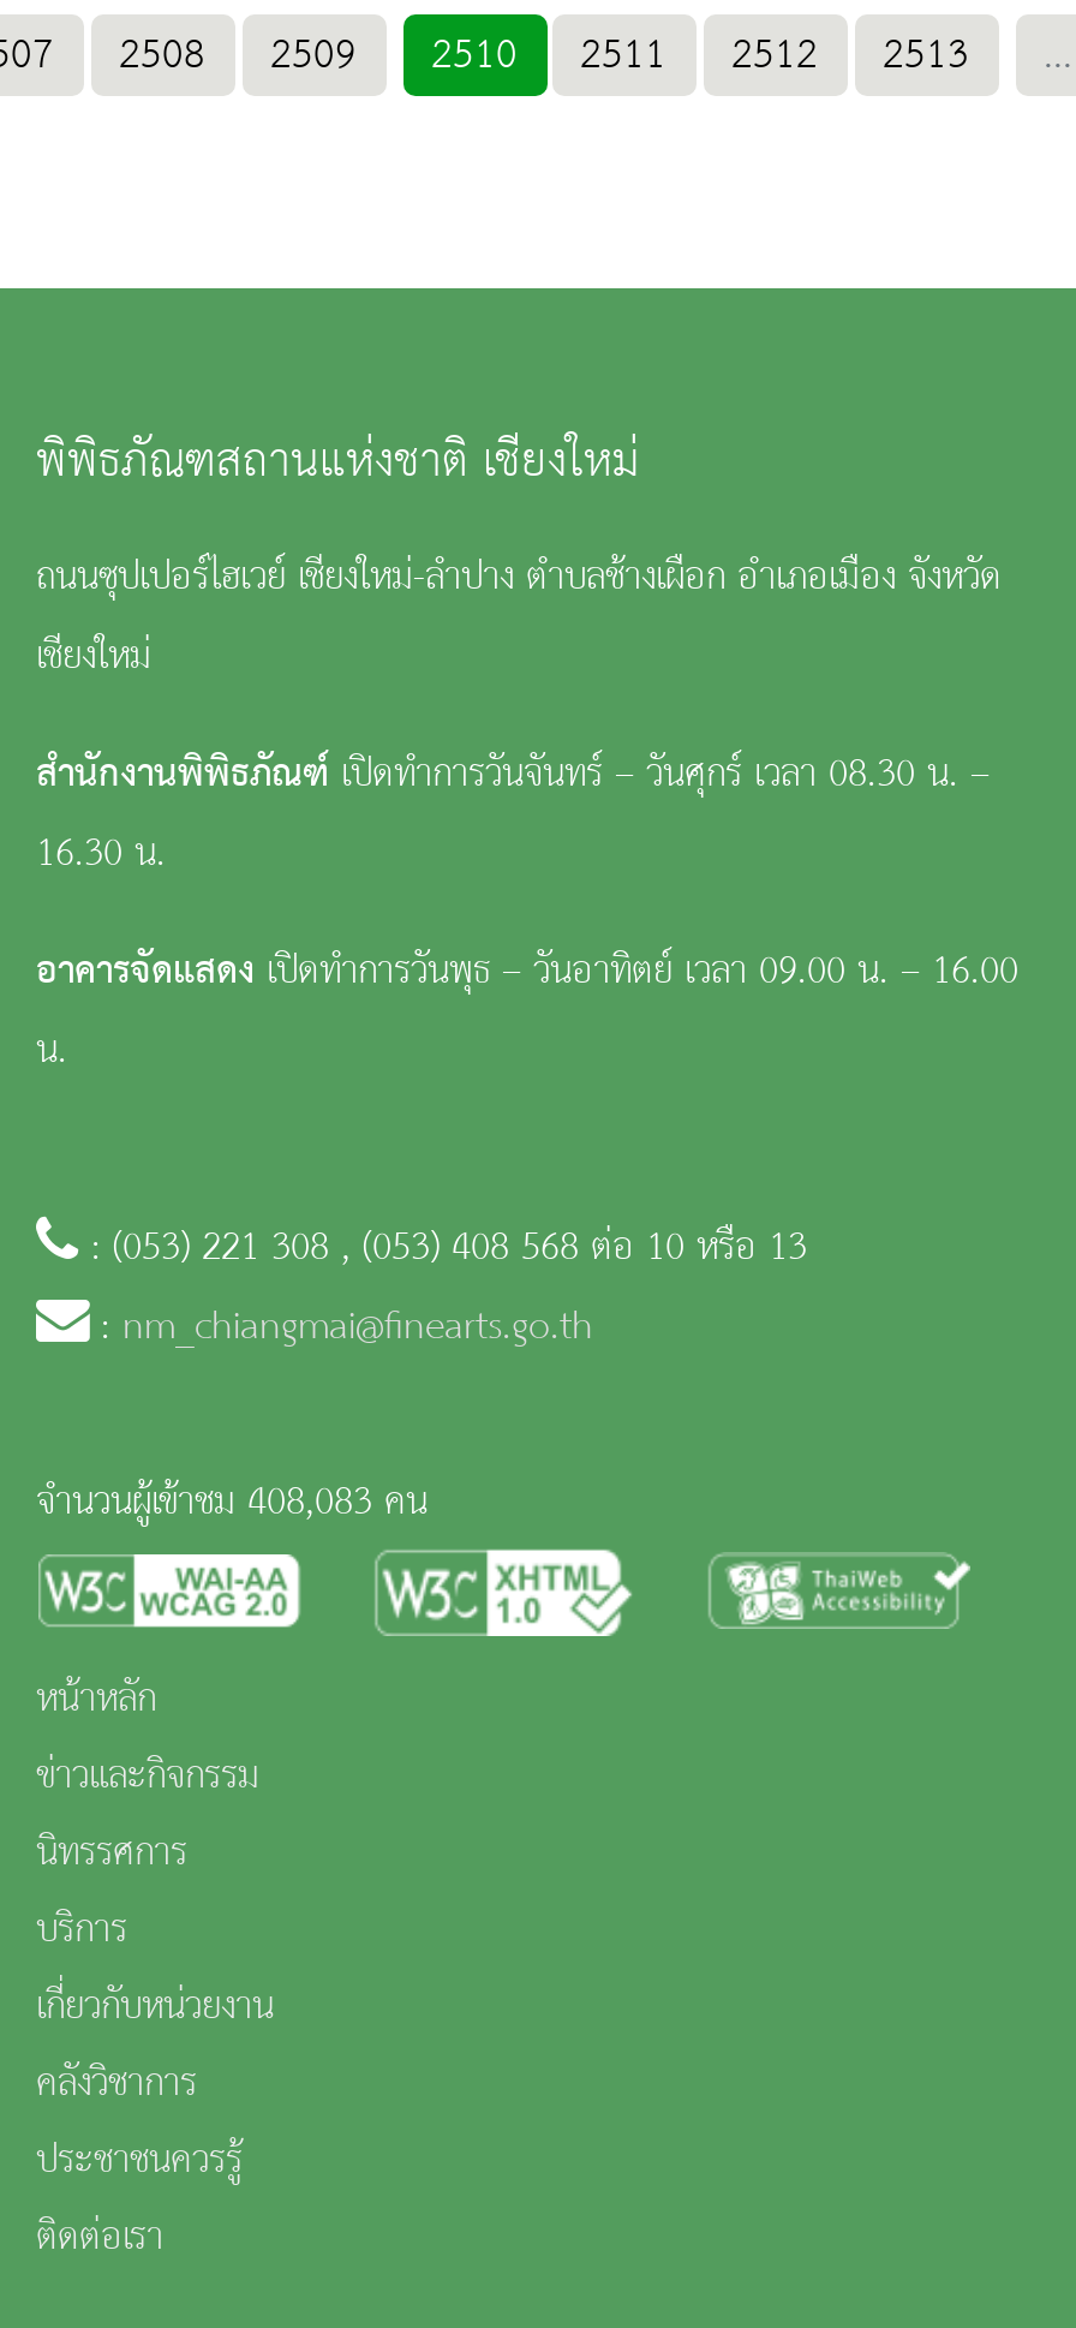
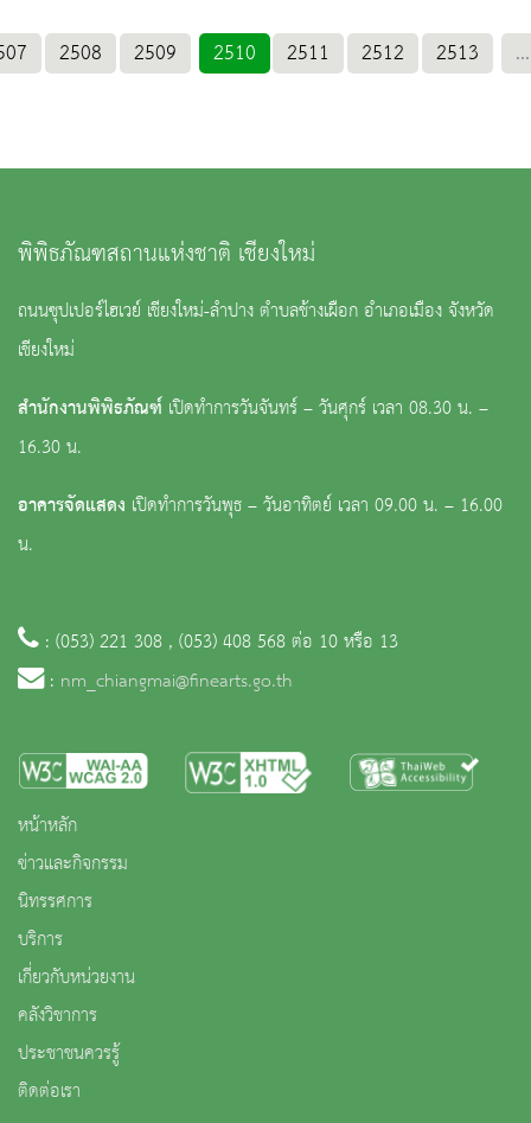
[36,1468,428,1540] จำนวนผู้เข้าชม 408,083 คน -> none

